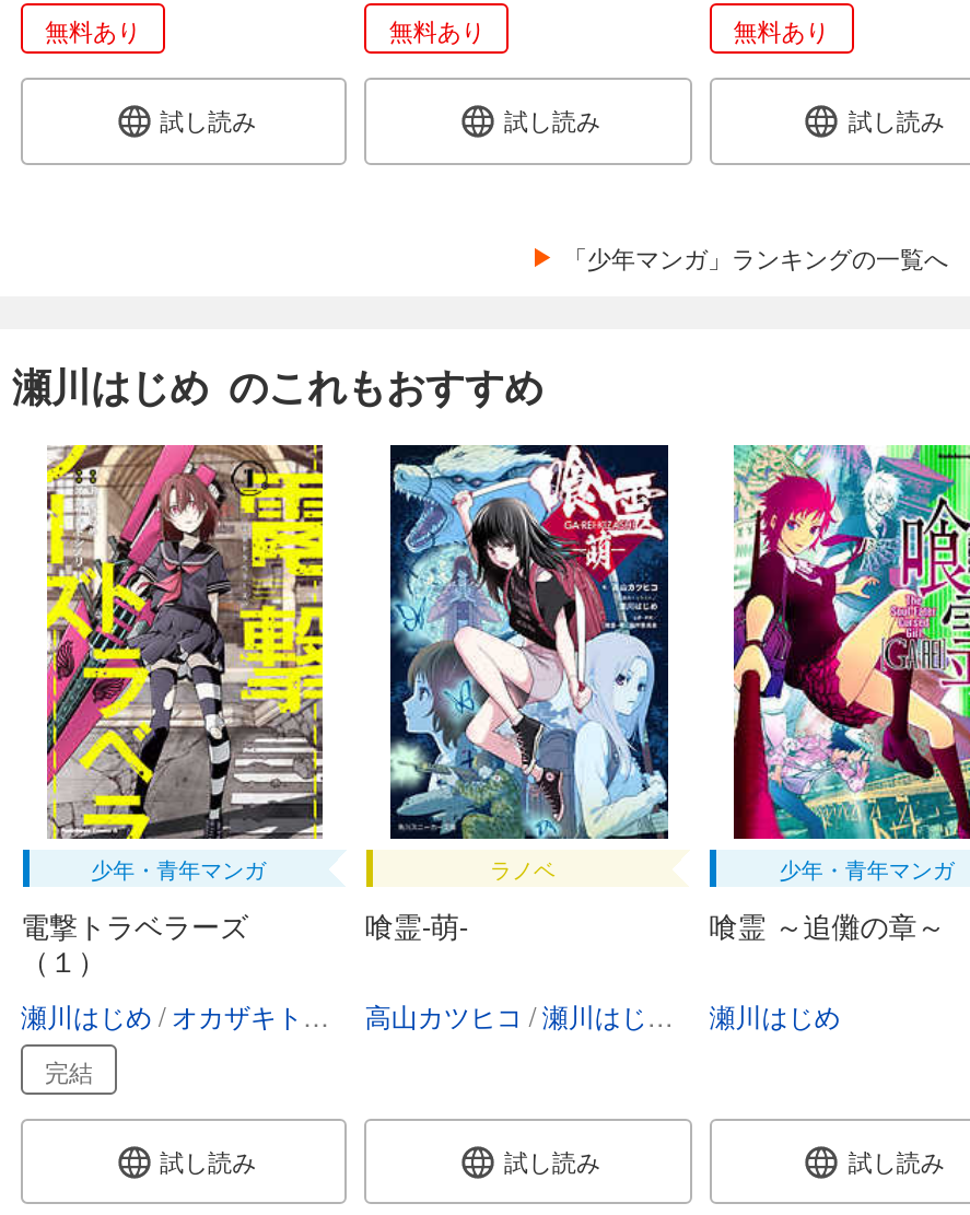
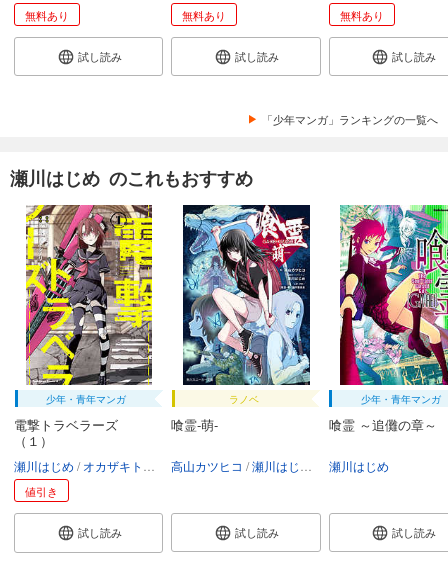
[45,1053,93,1088] 完結 -> [25,483,58,499] 値引き

